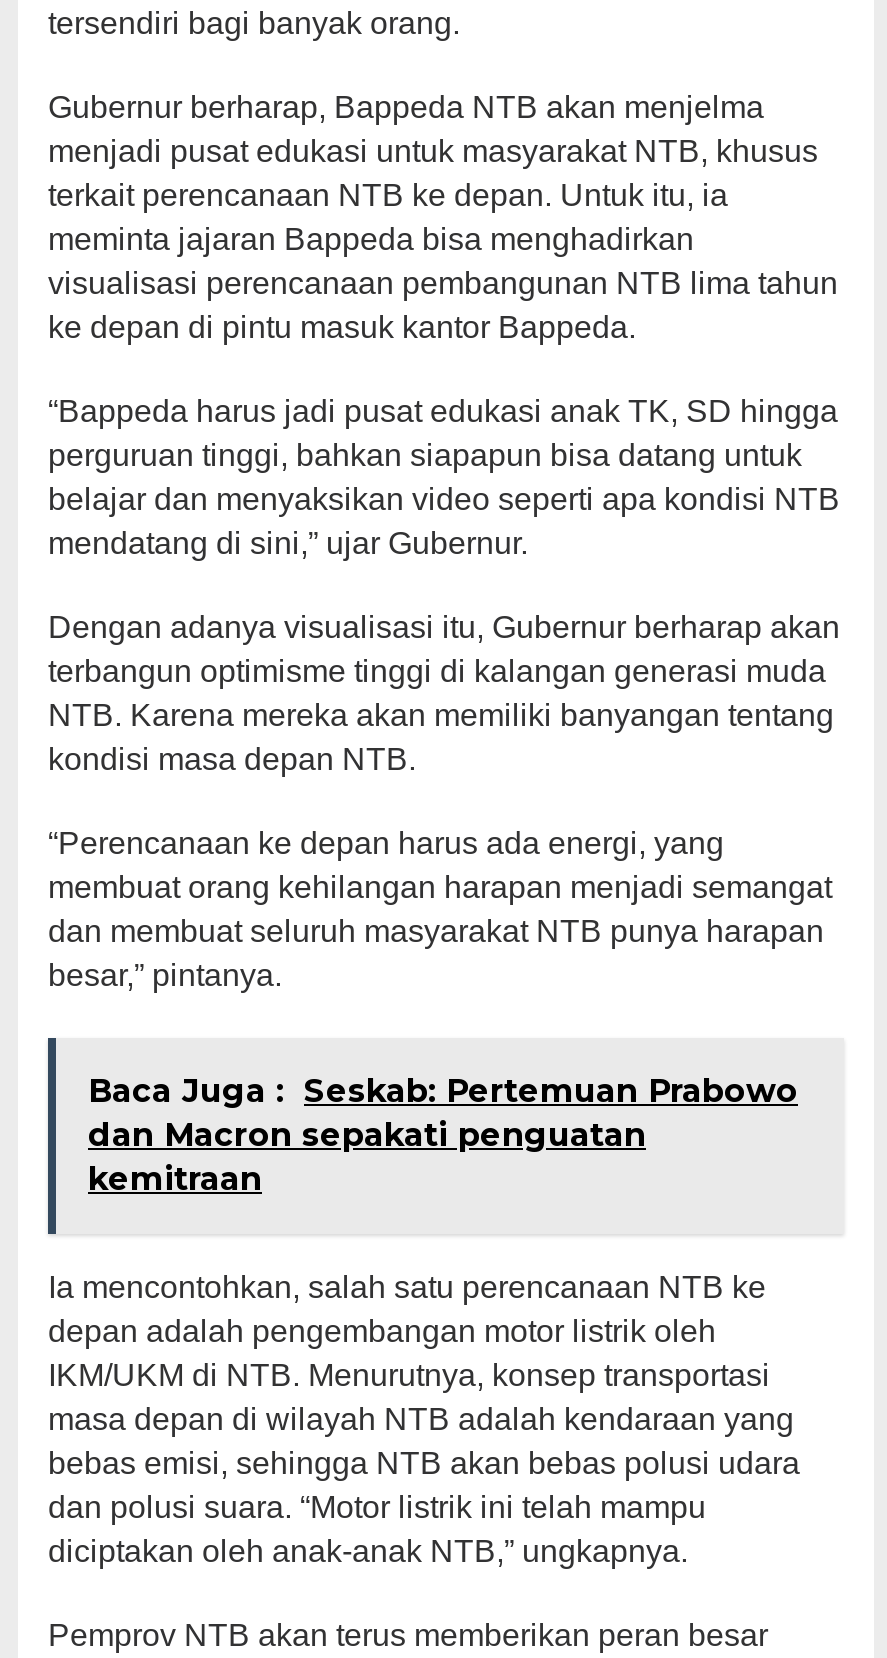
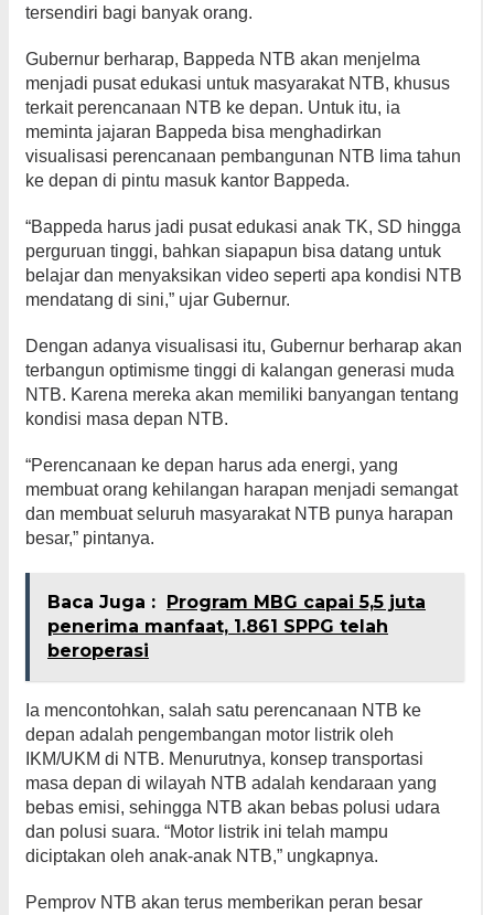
[88,1073,798,1199] Baca Juga : Seskab: Pertemuan Prabowo | dan Macron sepakati penguatan | kemitraan -> [47,592,426,661] Baca Juga : Program MBG capai 5,5 juta | penerima manfaat, 1.861 SPPG telah | beroperasi

